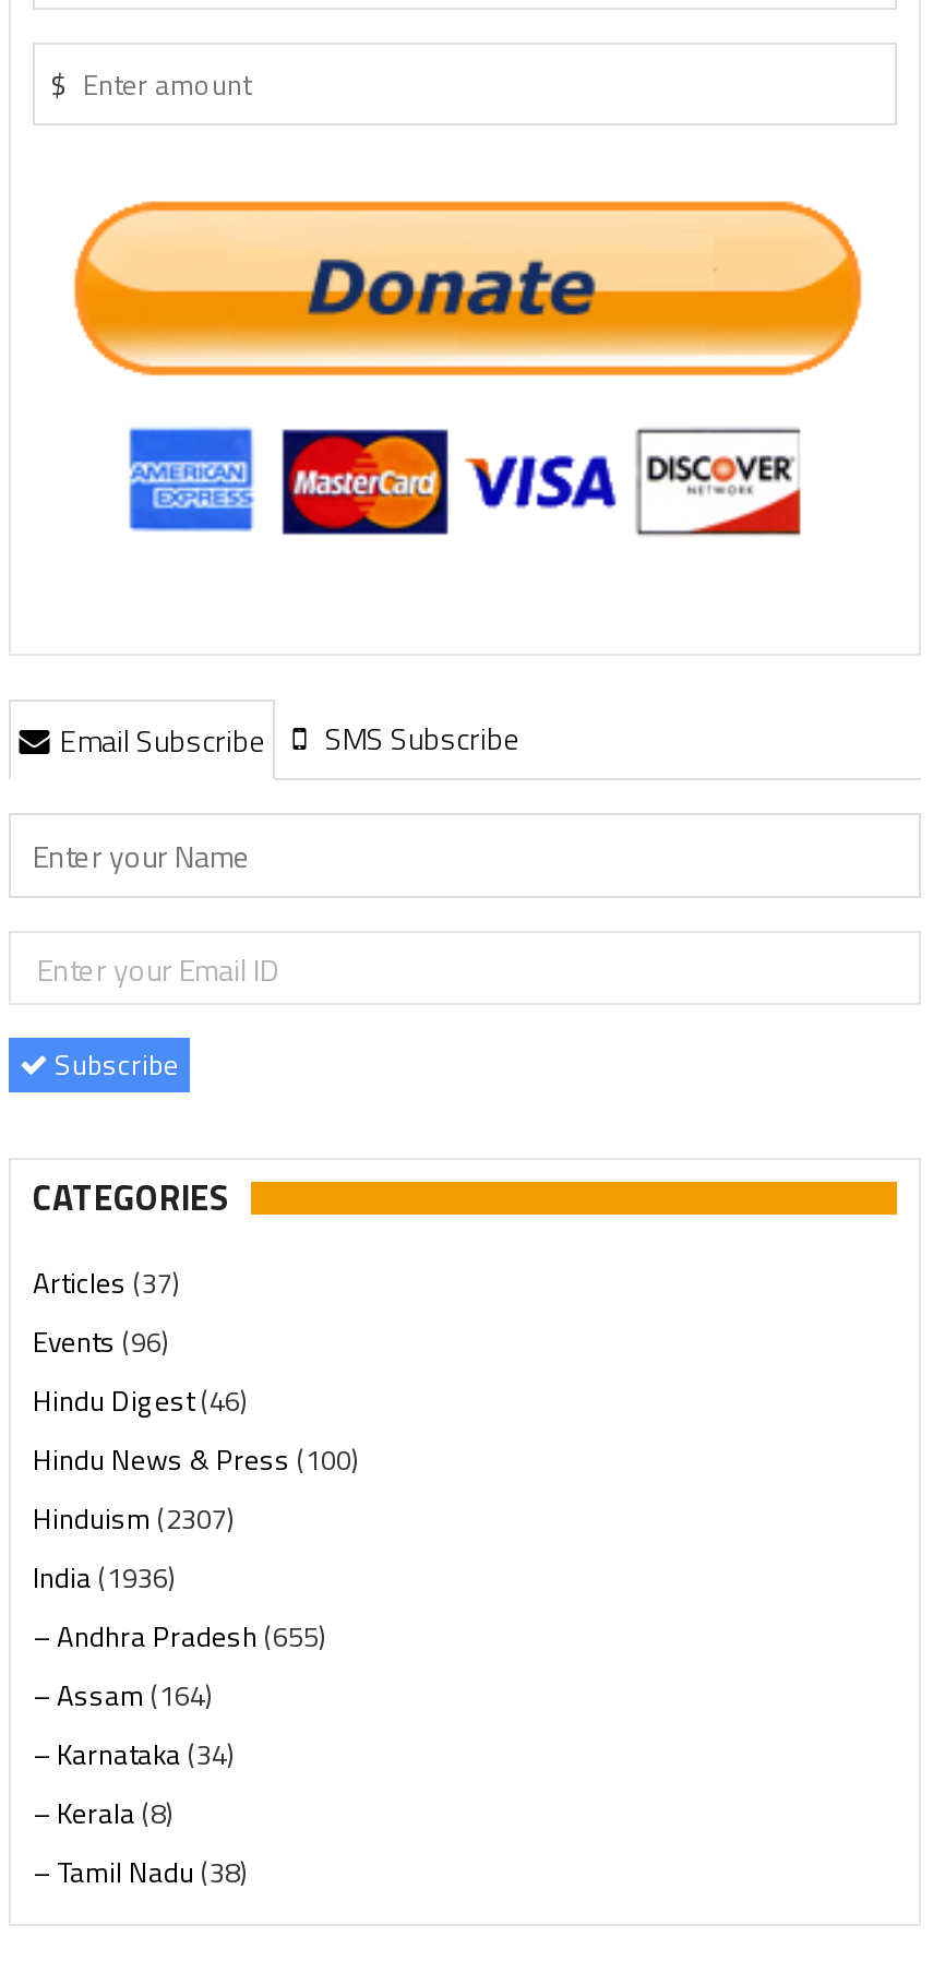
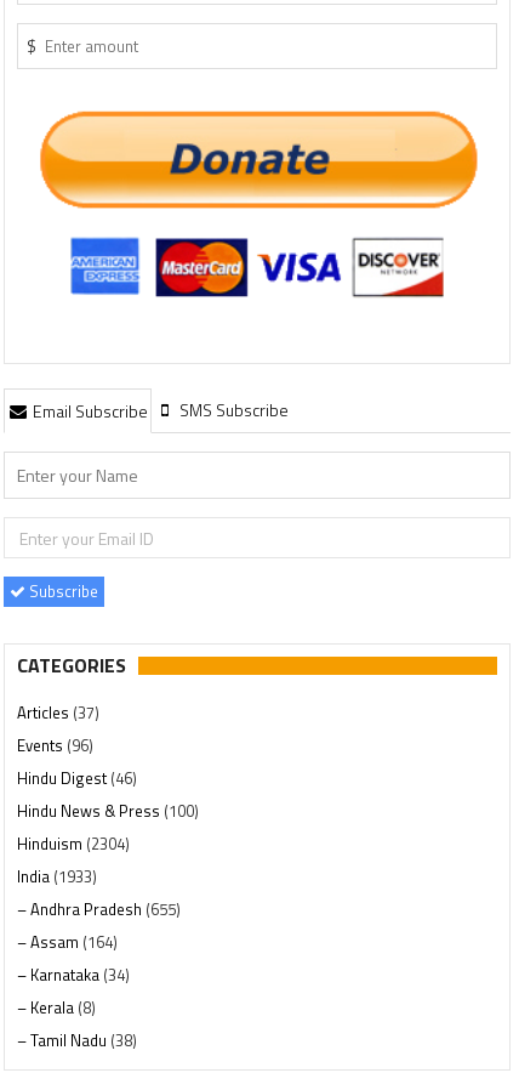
[33,1496,236,1540] Hinduism (2307) -> [17,831,130,856] Hinduism (2304)
[33,1555,177,1599] India (1936) -> [17,864,97,889] India (1933)

